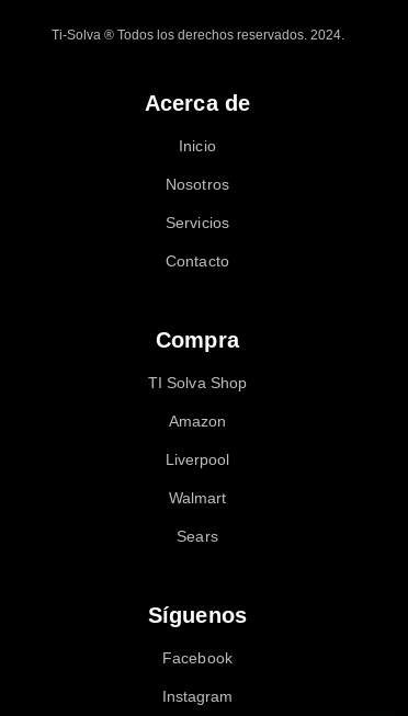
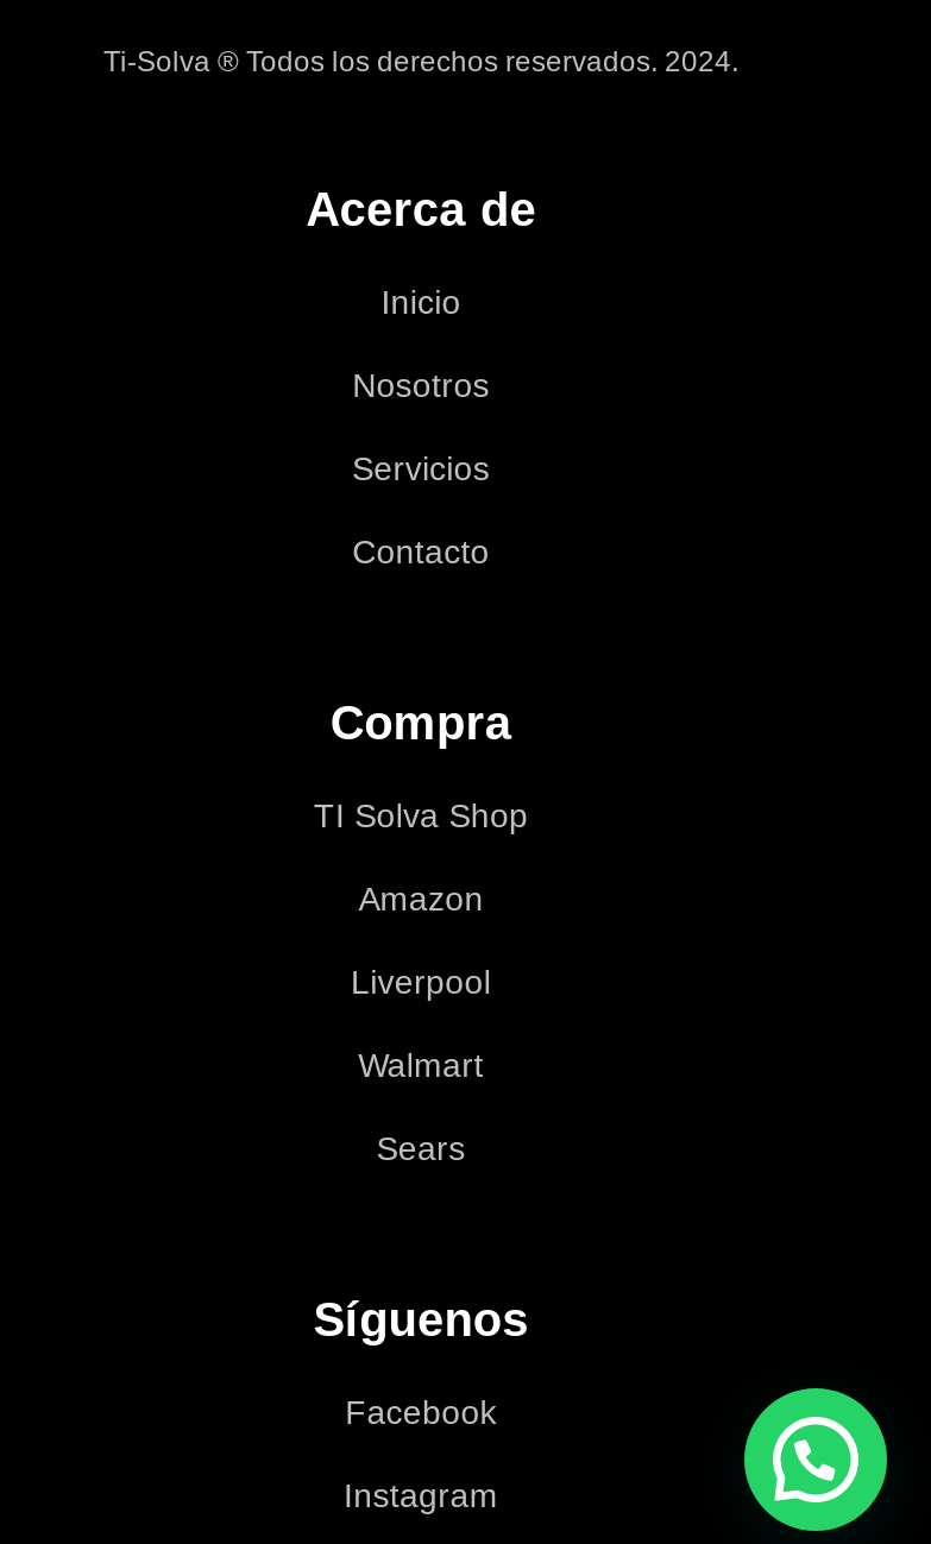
none -> [742,1386,889,1533] [image]

